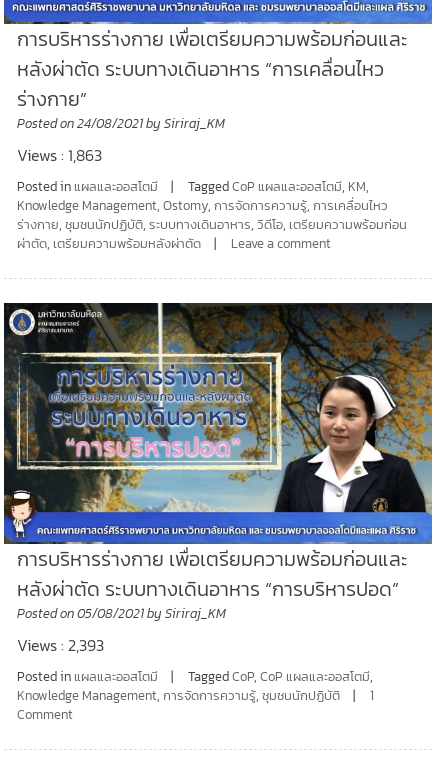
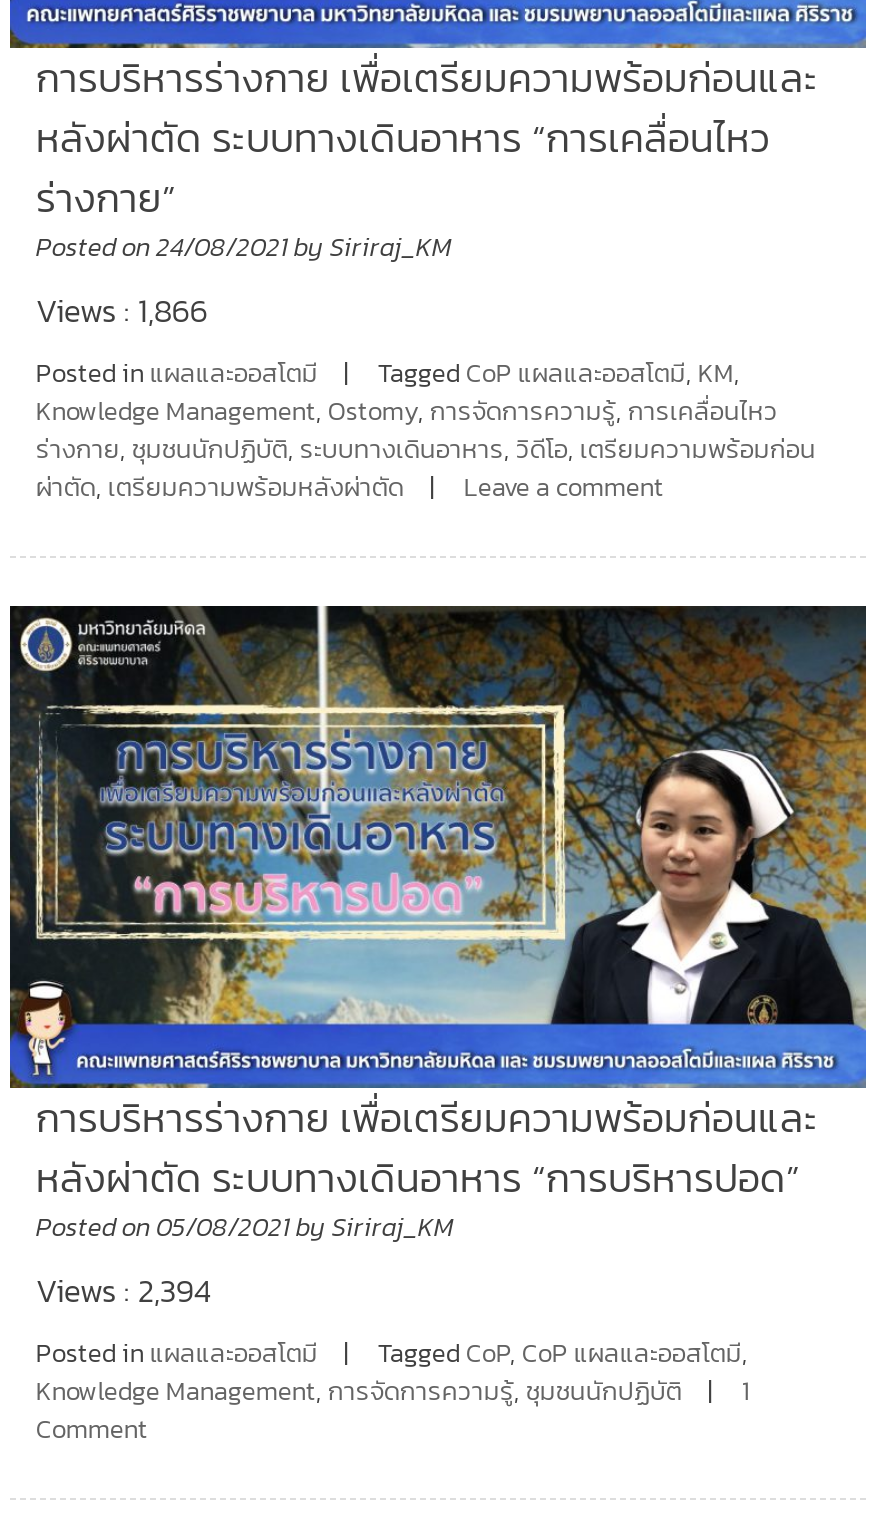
[17,143,102,167] Views : 1,863 -> [36,286,208,334] Views : 1,866
[17,633,104,657] Views : 2,393 -> [36,1266,212,1314] Views : 2,394

